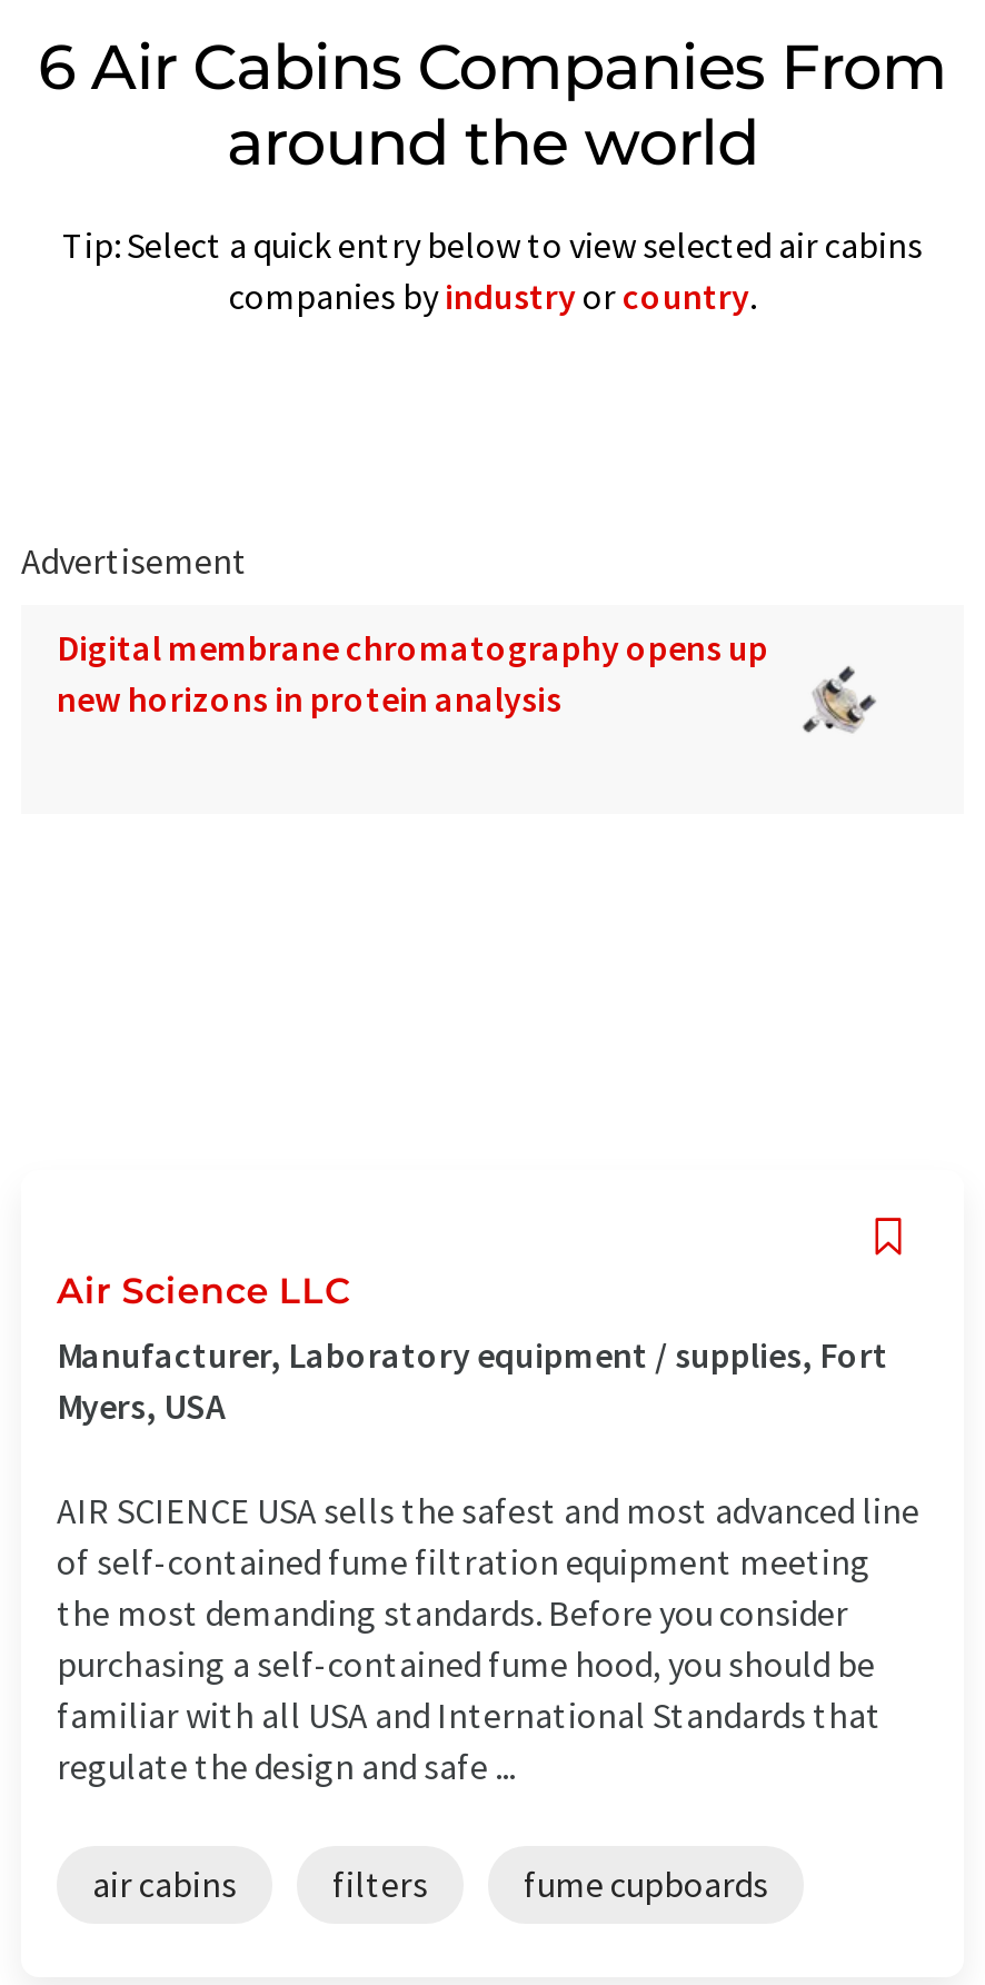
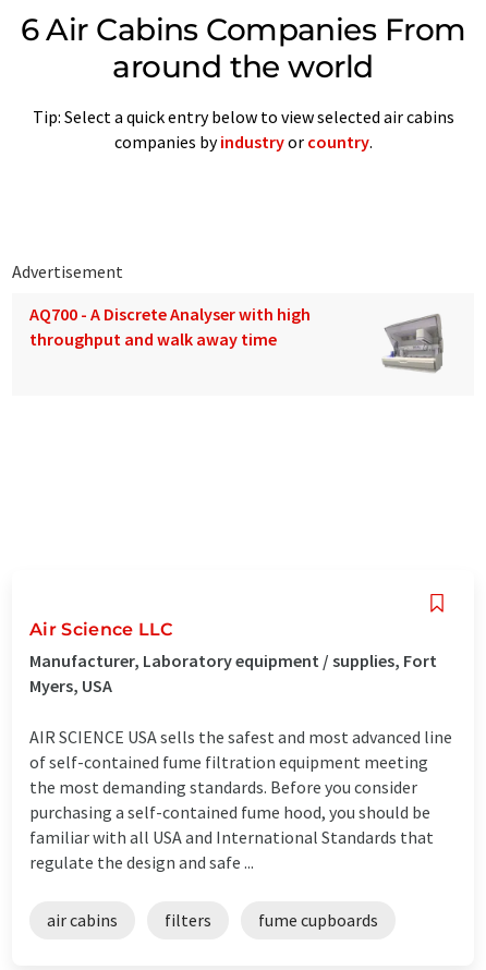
[57,624,768,720] Digital membrane chromatography opens up | new horizons in protein analysis -> [29,303,311,349] AQ700 - A Discrete Analyser with high | throughput and walk away time
[777,647,902,767] [image] -> [381,313,445,374] [image]

